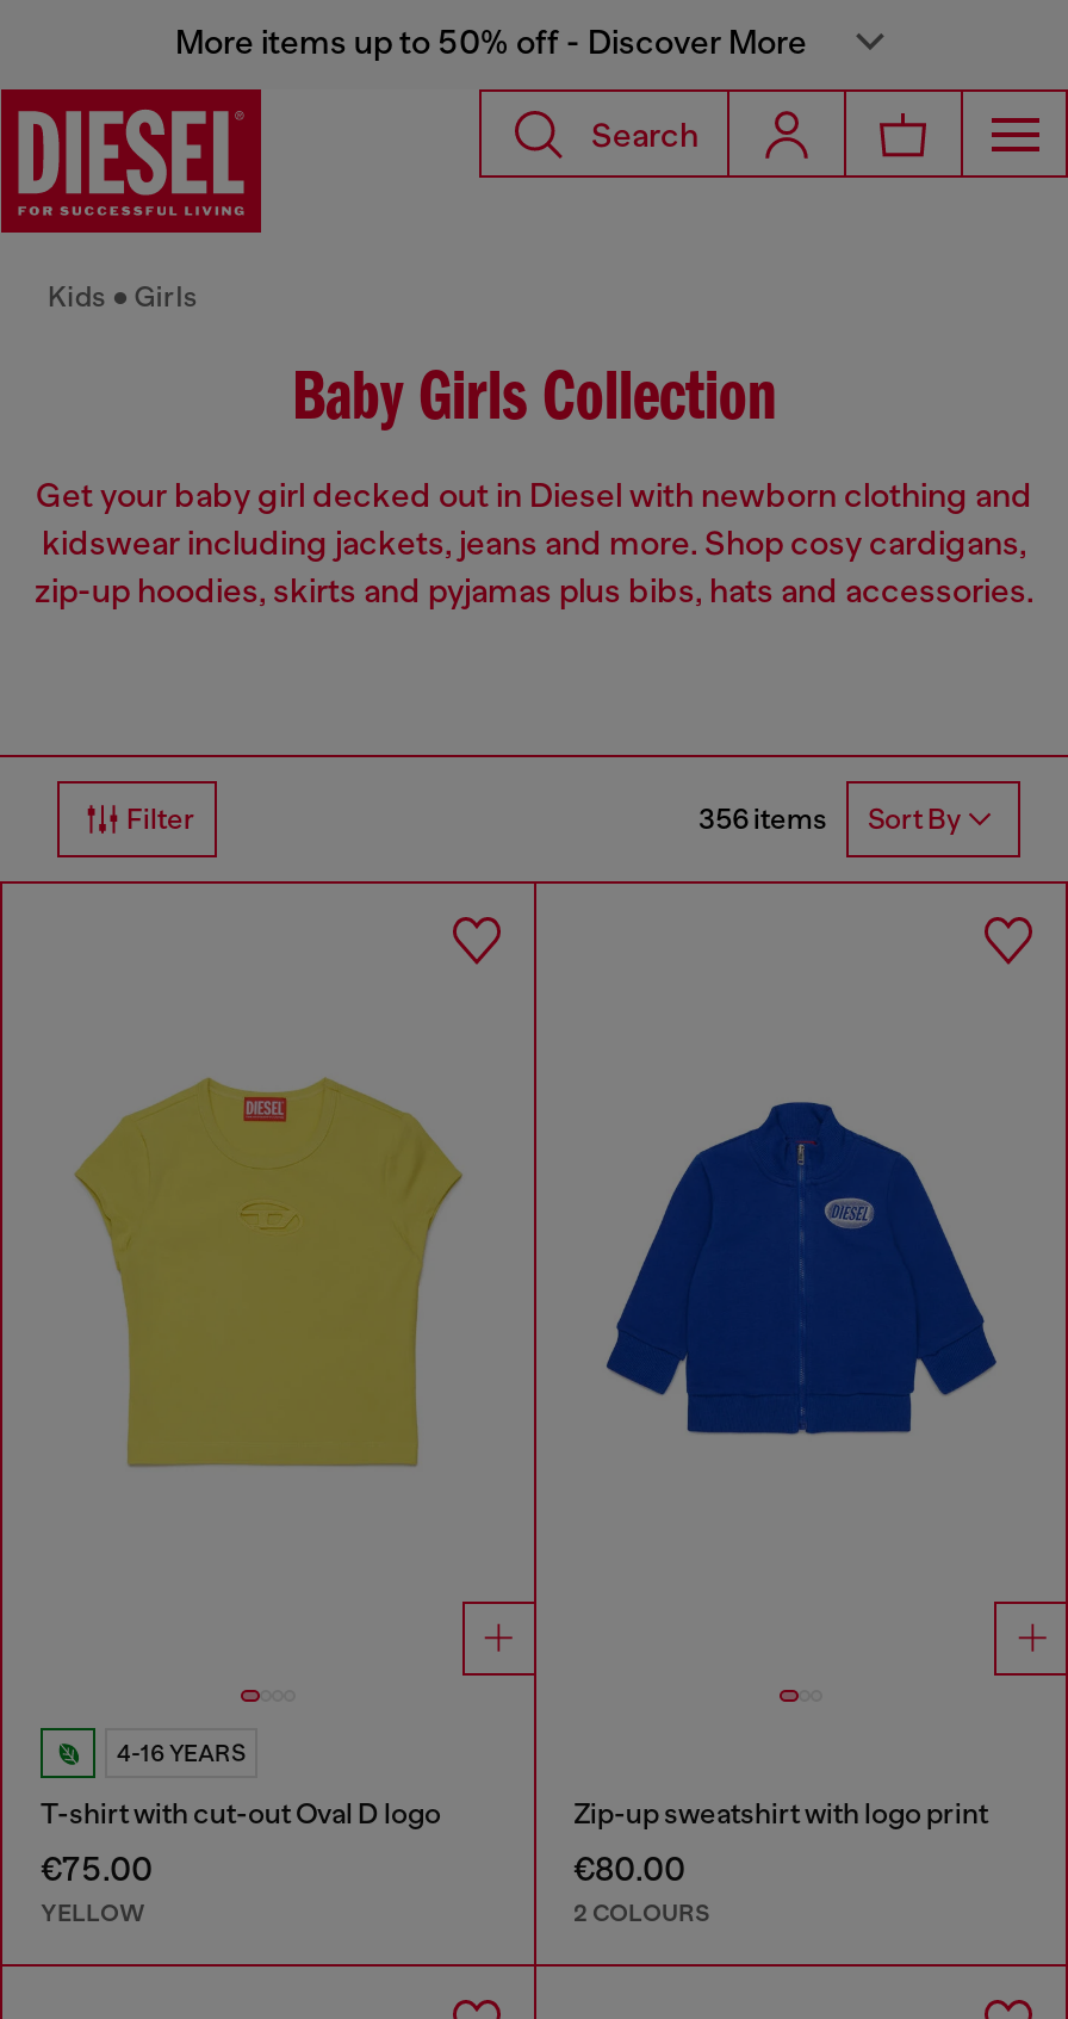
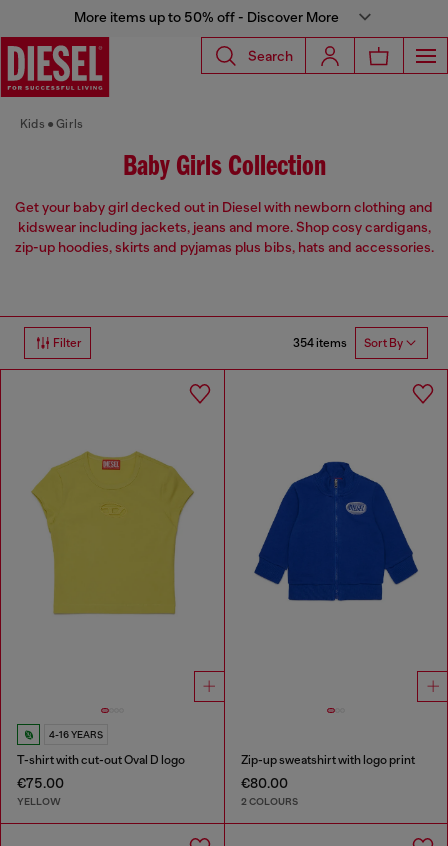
[698,802,961,837] 356 items Sort By -> [293,336,403,350] 354 items Sort By

